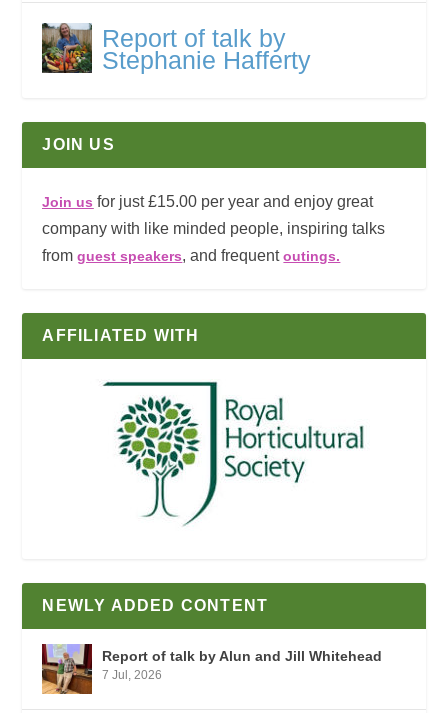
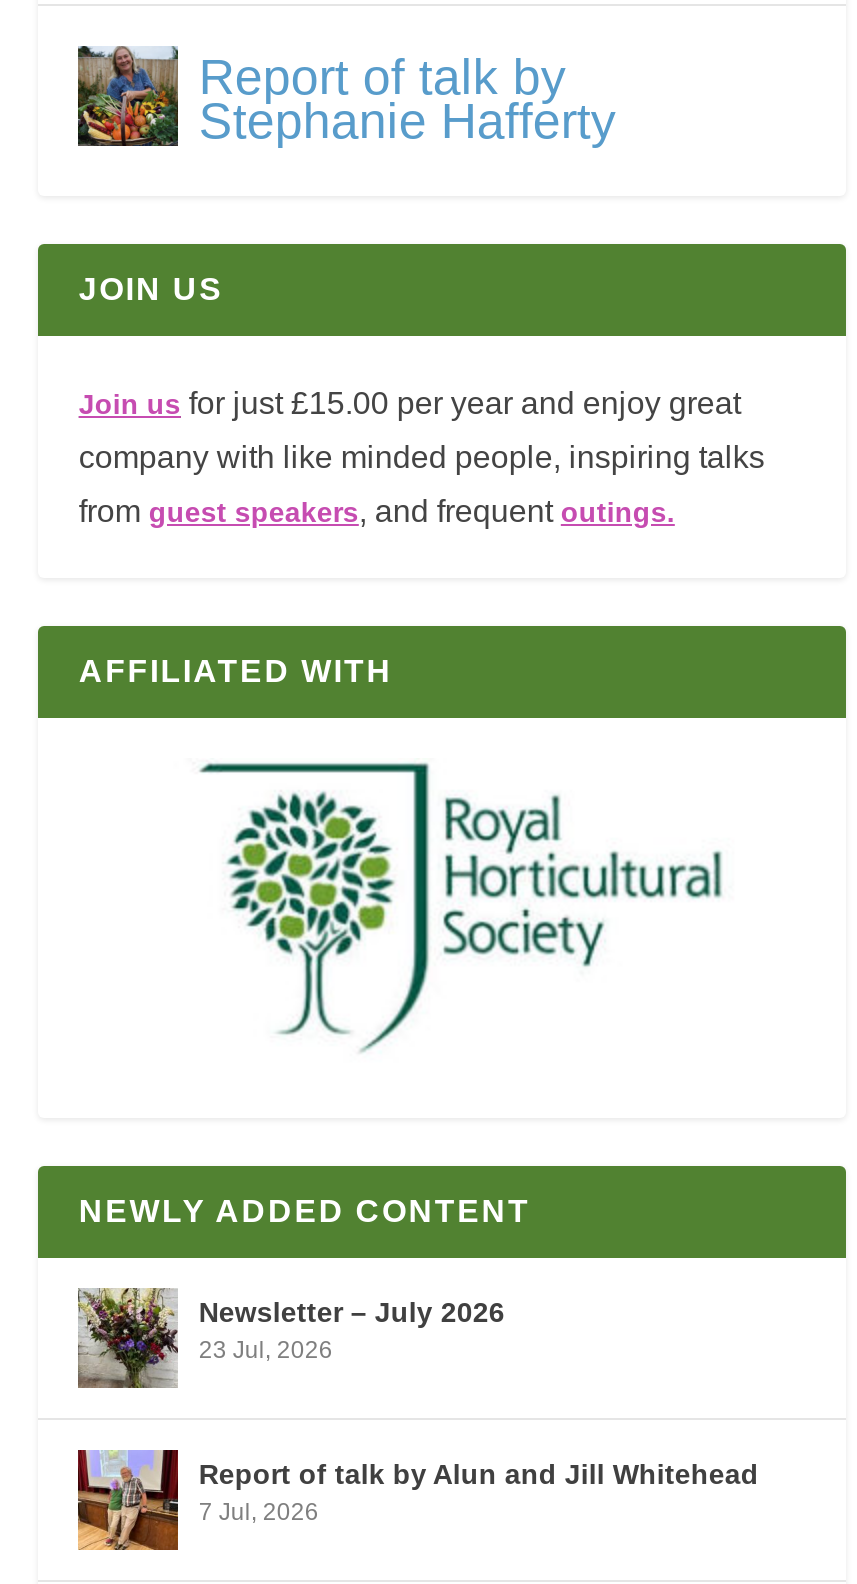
none -> [76,1286,505,1390] [image] | Newsletter – July 2026 | 23 Jul, 2026

